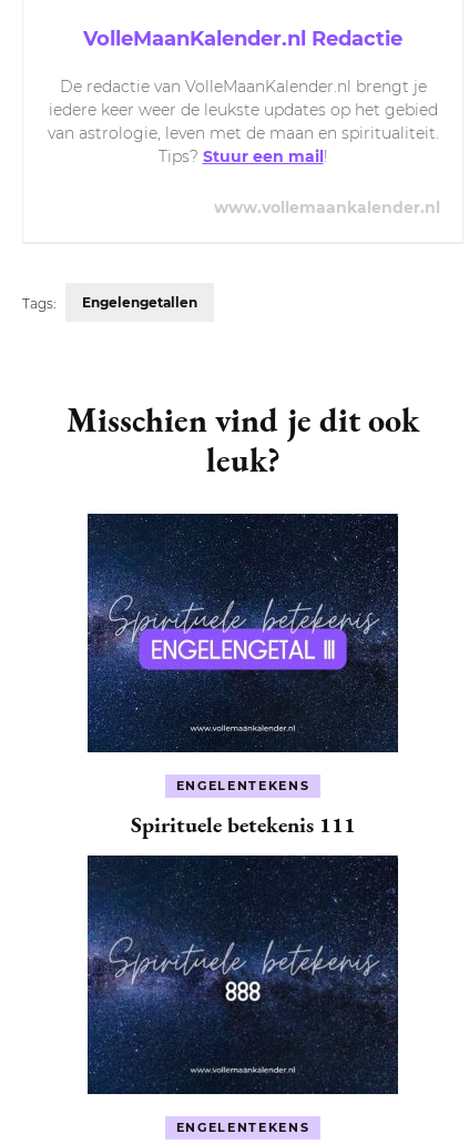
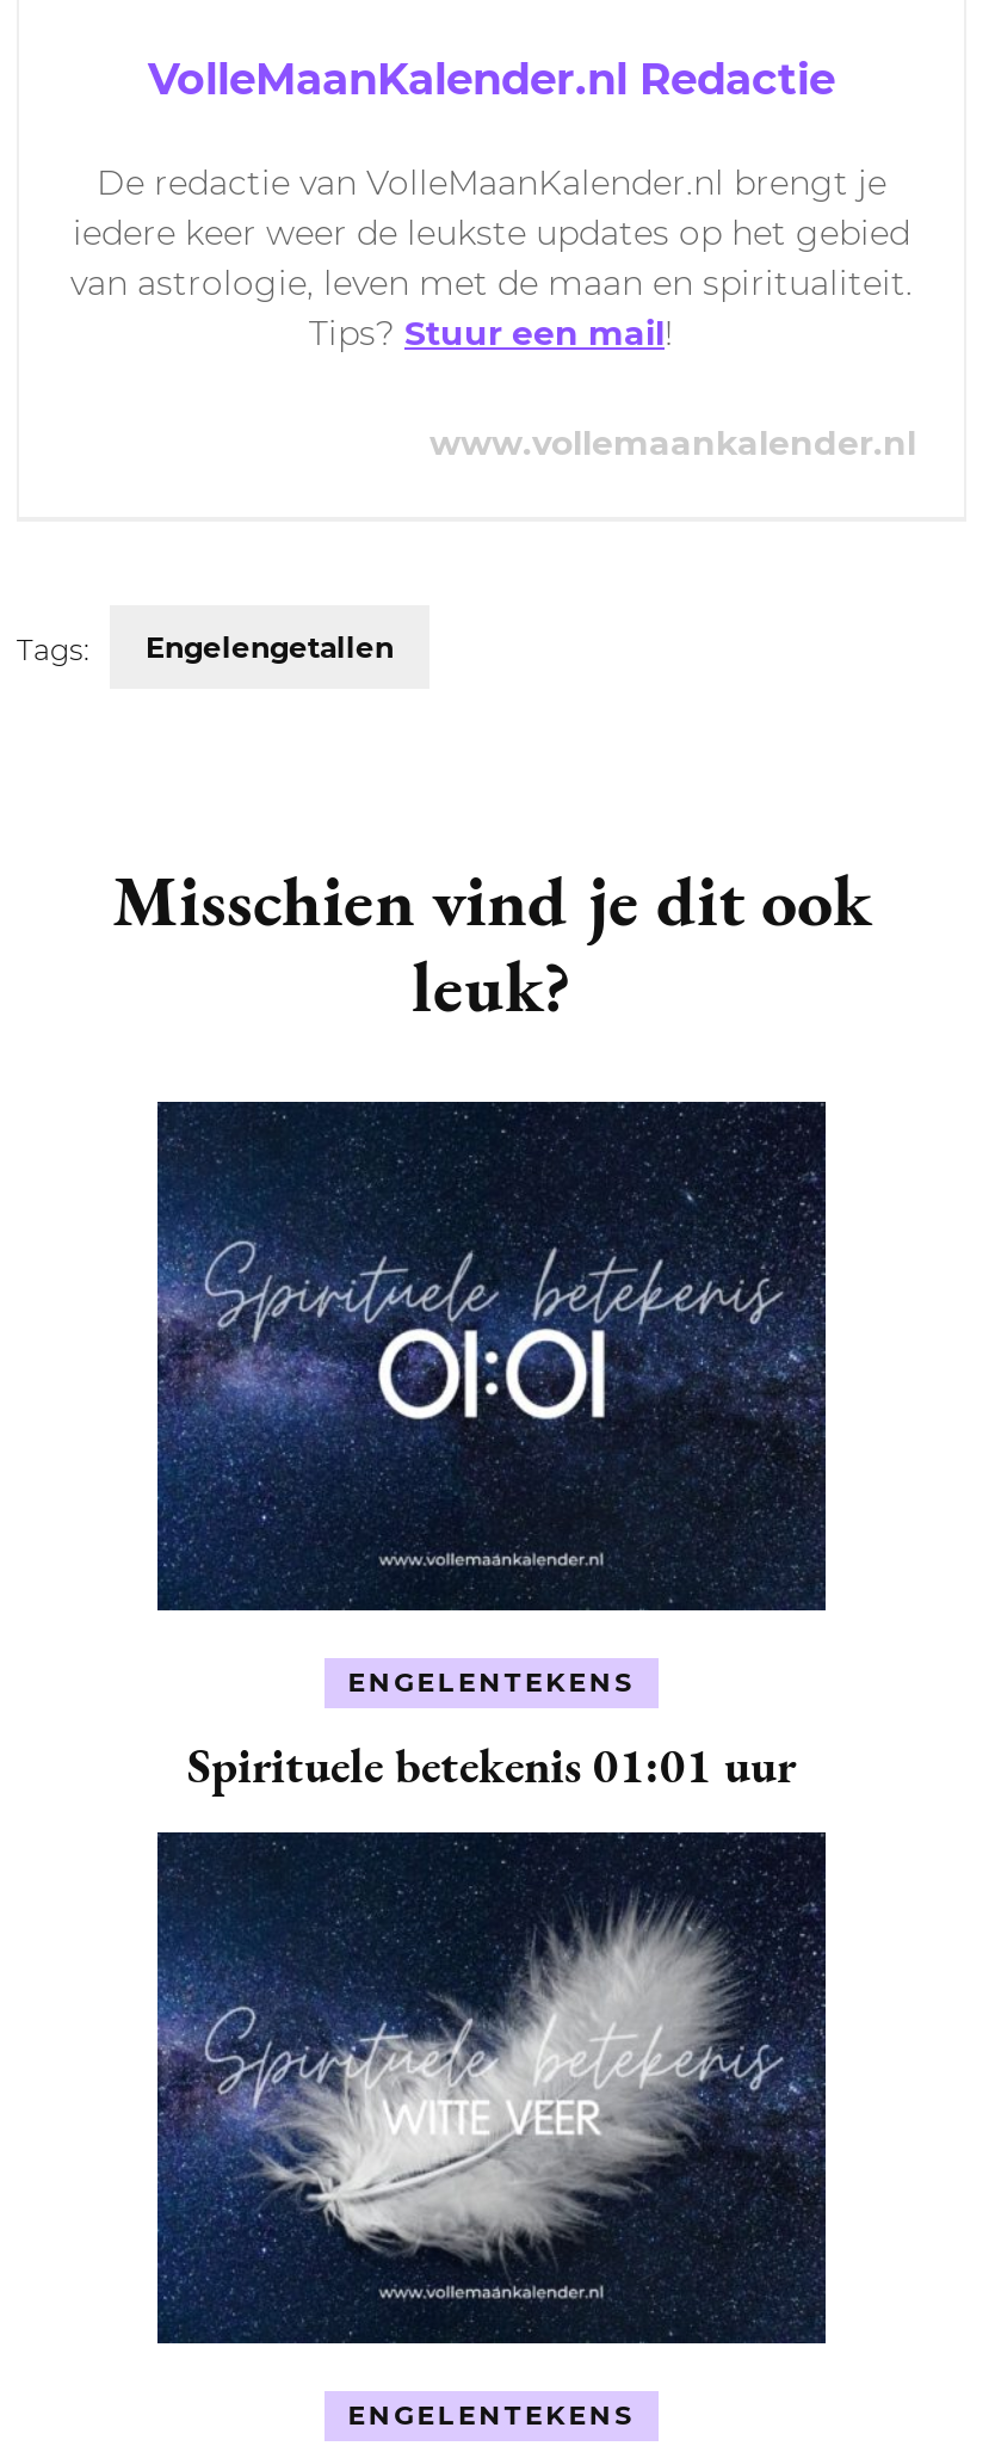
[109,585,379,671] [image] -> [205,1240,783,1436] [image]
[130,810,355,838] Spirituele betekenis 111 -> [187,1735,796,1797] Spirituele betekenis 01:01 uur
[137,889,353,1053] [image] -> [258,1897,735,2262] [image]

